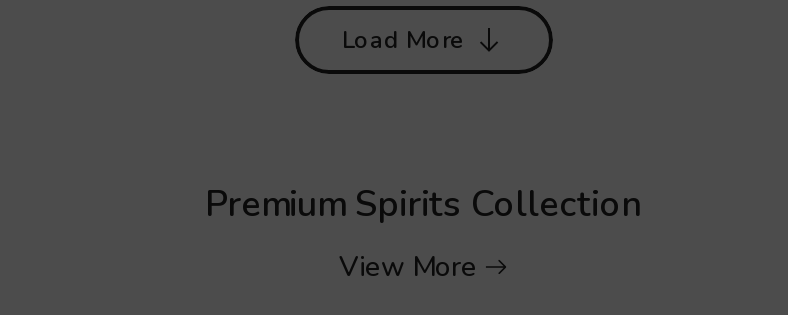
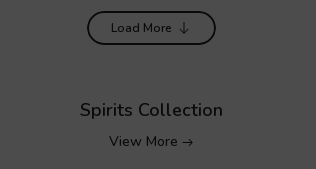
[205,179,641,227] Premium Spirits Collection -> [79,98,222,122] Spirits Collection

